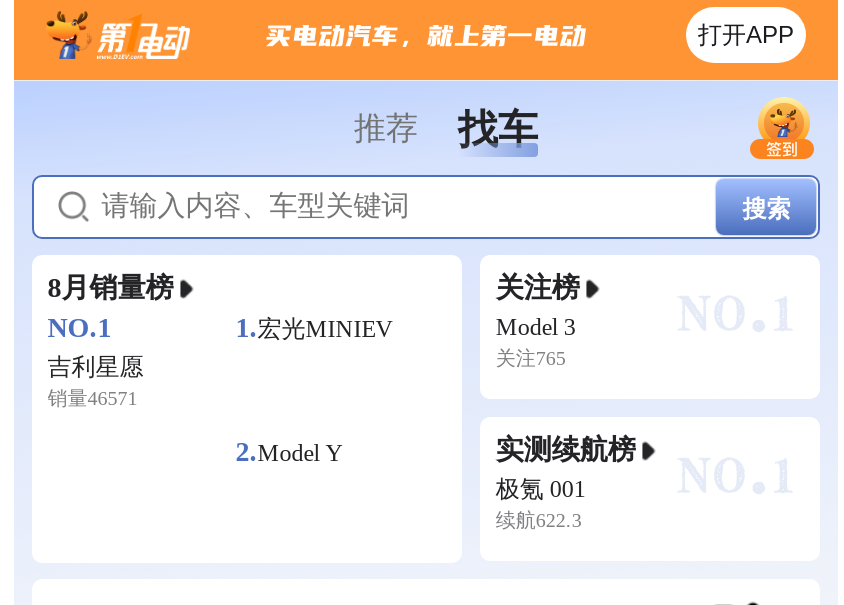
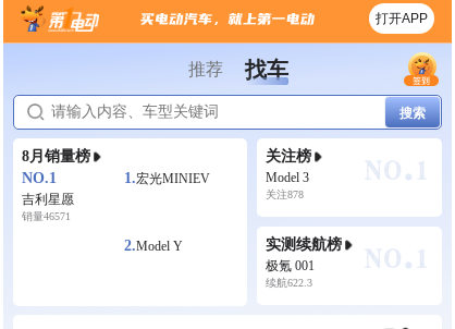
[496,347,566,369] 关注765 -> [265,188,304,200] 关注878

